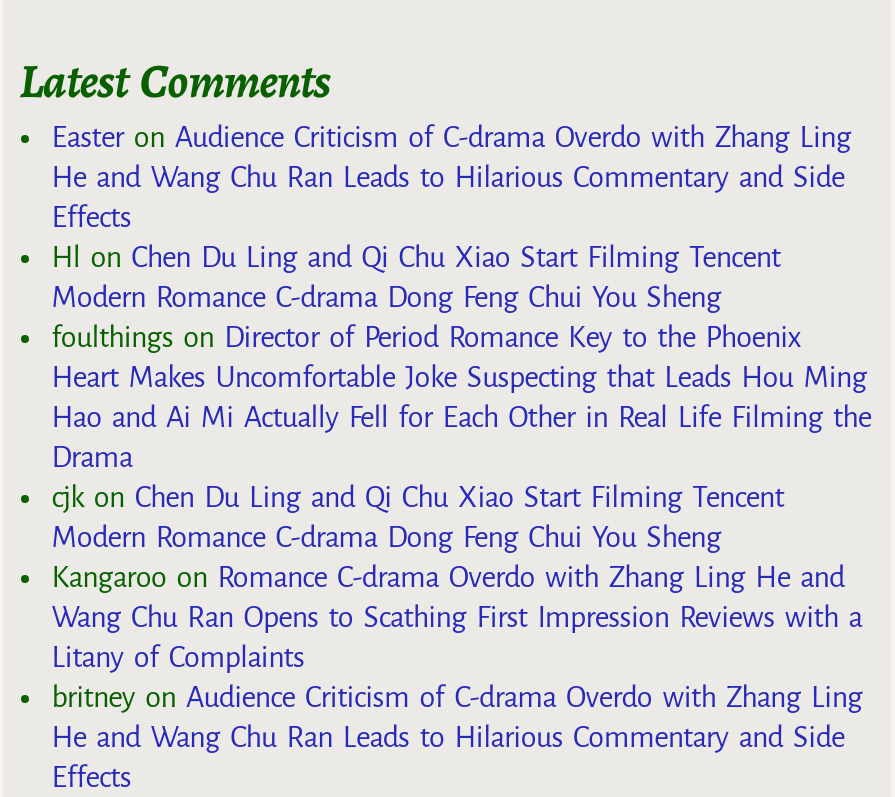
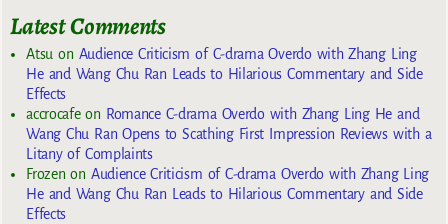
[51,121,851,153] Easter on Audience Criticism of C-drama Overdo with Zhang Ling -> [26,46,417,62] Atsu on Audience Criticism of C-drama Overdo with Zhang Ling
[51,241,871,593] Hl on Chen Du Ling and Qi Chu Xiao Start Filming Tencent | Modern Romance C-drama Dong Feng Chui You Sheng | foulthings on Director of Period Romance Key to the Phoenix | Heart Makes Uncomfortable Joke Suspecting that Leads Hou Ming | Hao and Ai Mi Actually Fell for Each Other in Real Life Filming the | Drama | cjk on Chen Du Ling and Qi Chu Xiao Start Filming Tencent | Modern Romance C-drama Dong Feng Chui You Sheng | Kangaroo on Romance C-drama Overdo with Zhang Ling He and -> [26,106,419,122] accrocafe on Romance C-drama Overdo with Zhang Ling He and
[51,681,862,713] britney on Audience Criticism of C-drama Overdo with Zhang Ling -> [26,166,429,182] Frozen on Audience Criticism of C-drama Overdo with Zhang Ling

